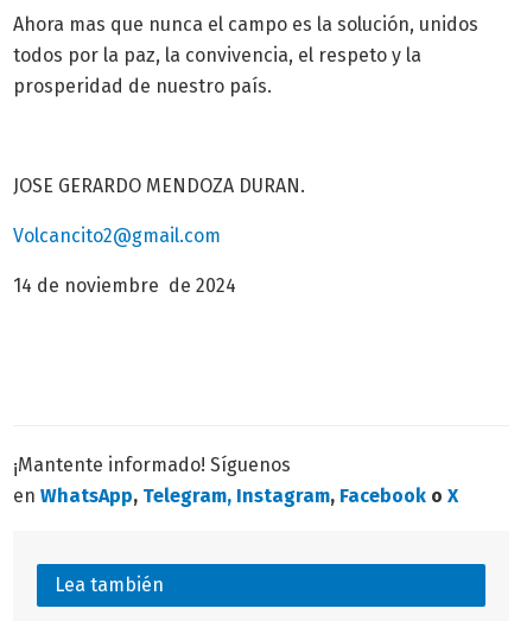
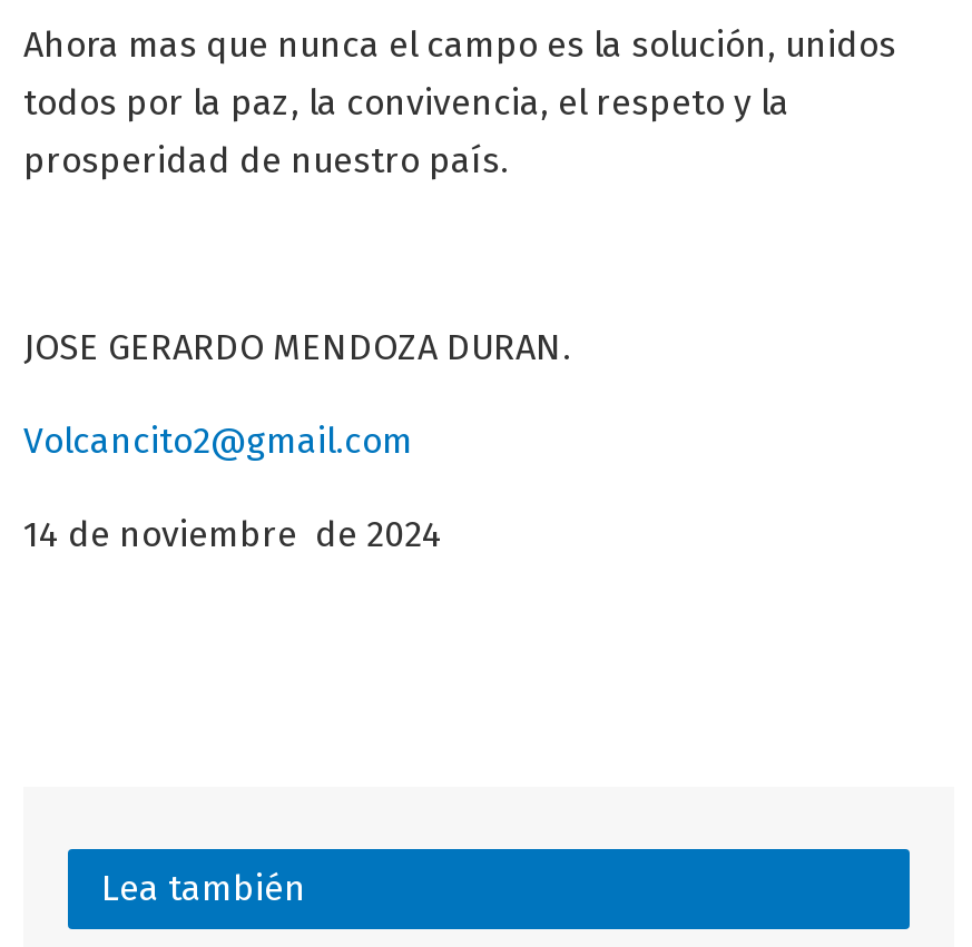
[13,453,458,507] ¡Mantente informado! Síguenos | en WhatsApp, Telegram, Instagram, Facebook o X -> none

